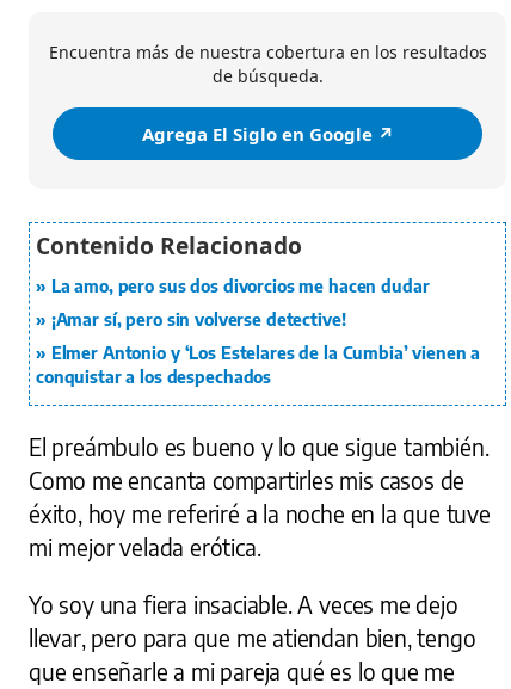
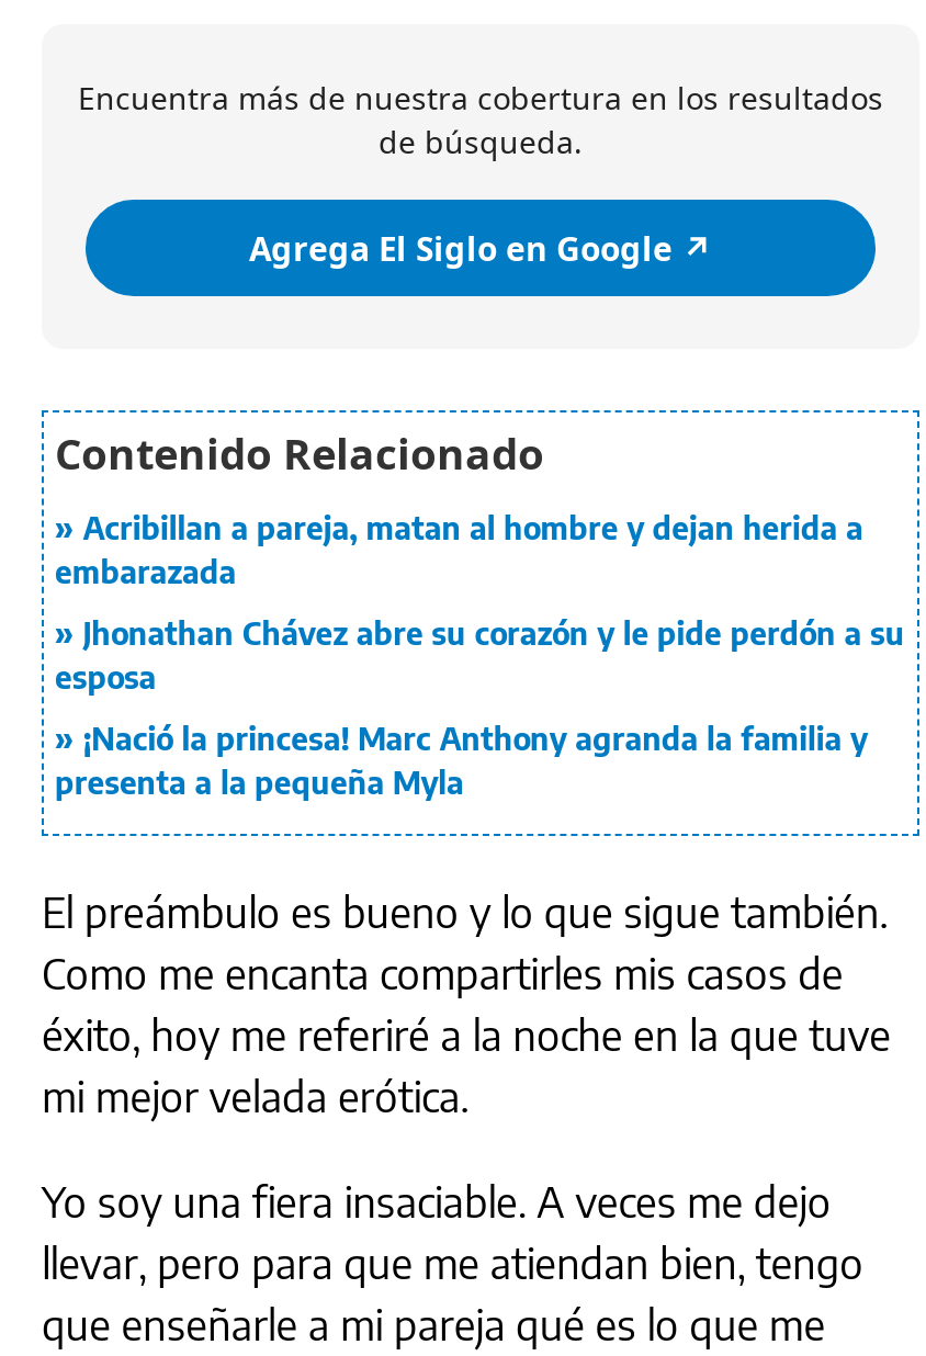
[51,276,429,296] La amo, pero sus dos divorcios me hacen dudar -> [55,509,863,591] Acribillan a pareja, matan al hombre y dejan herida a | embarazada
[51,310,346,330] ¡Amar sí, pero sin volverse detective! -> [55,615,904,696] Jhonathan Chávez abre su corazón y le pide perdón a su | esposa
[36,343,480,387] Elmer Antonio y ‘Los Estelares de la Cumbia’ vienen a | conquistar a los despechados -> [55,720,867,801] ¡Nació la princesa! Marc Anthony agranda la familia y | presenta a la pequeña Myla

